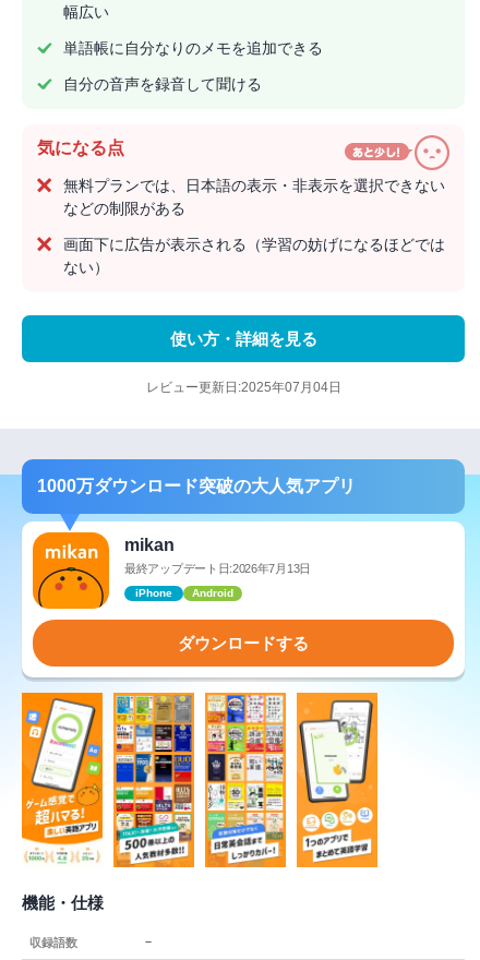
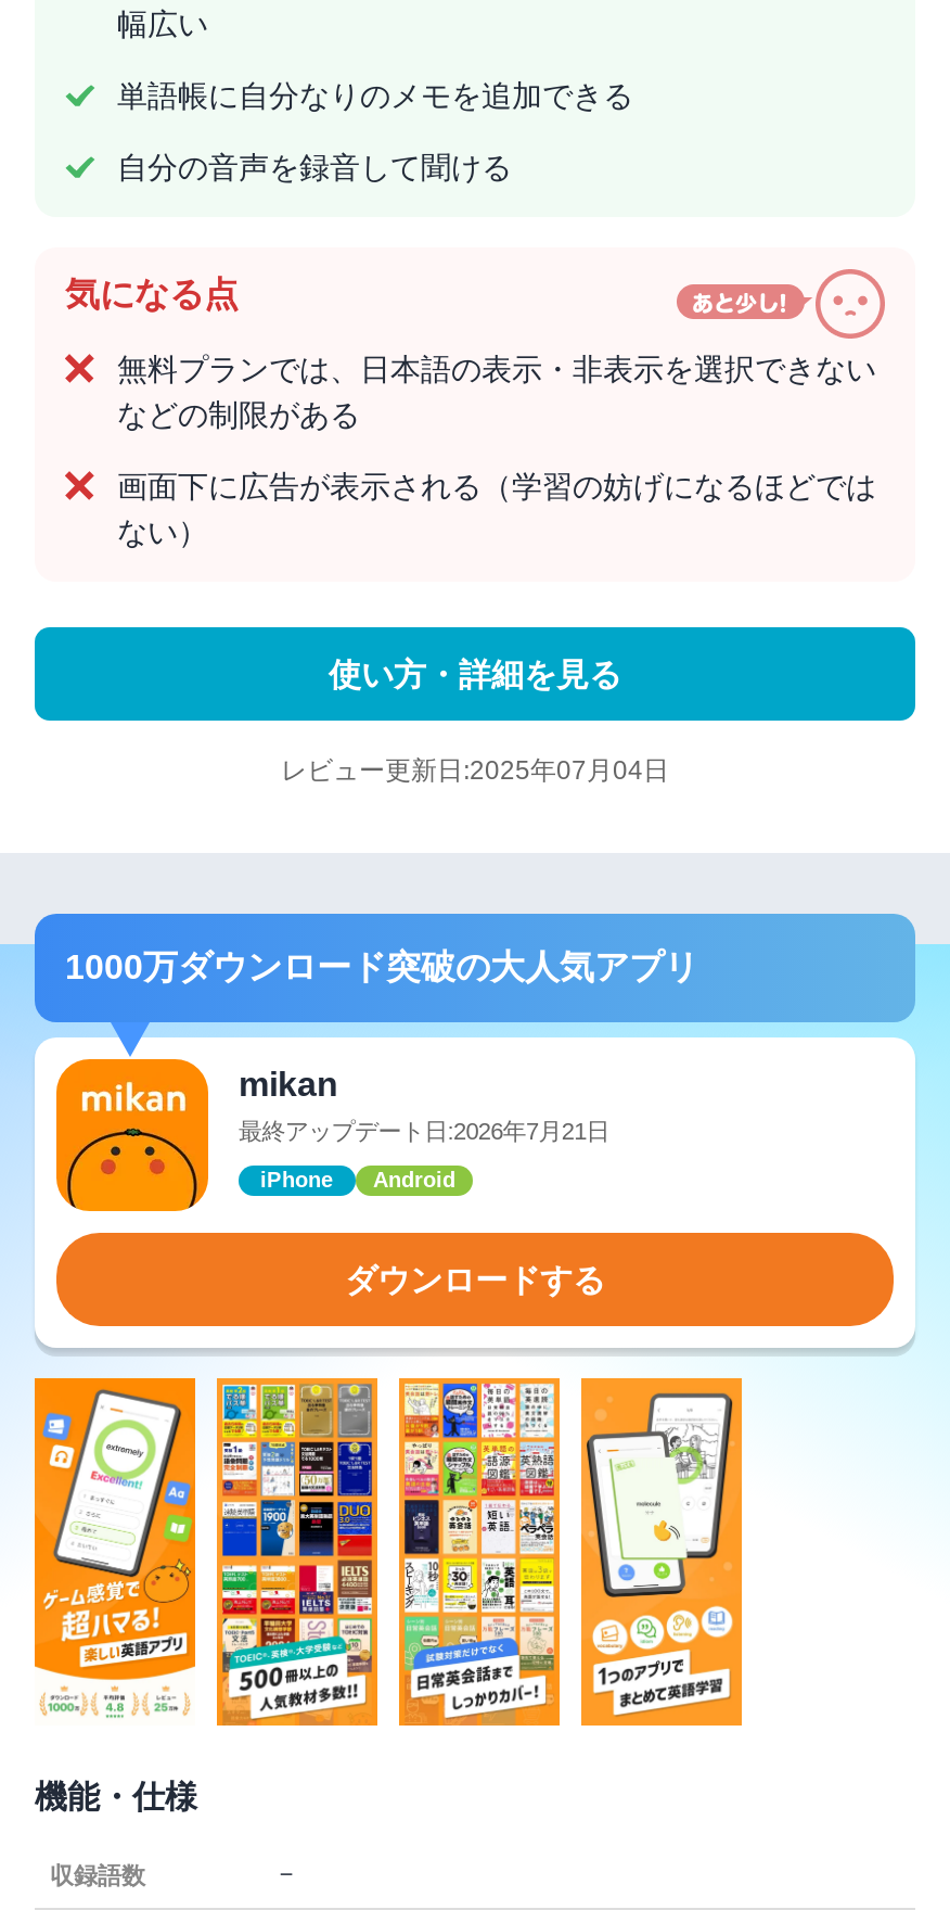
[124,562,311,575] 最終アップデート日:2026年7月13日 -> [239,1118,609,1144] 最終アップデート日:2026年7月21日

